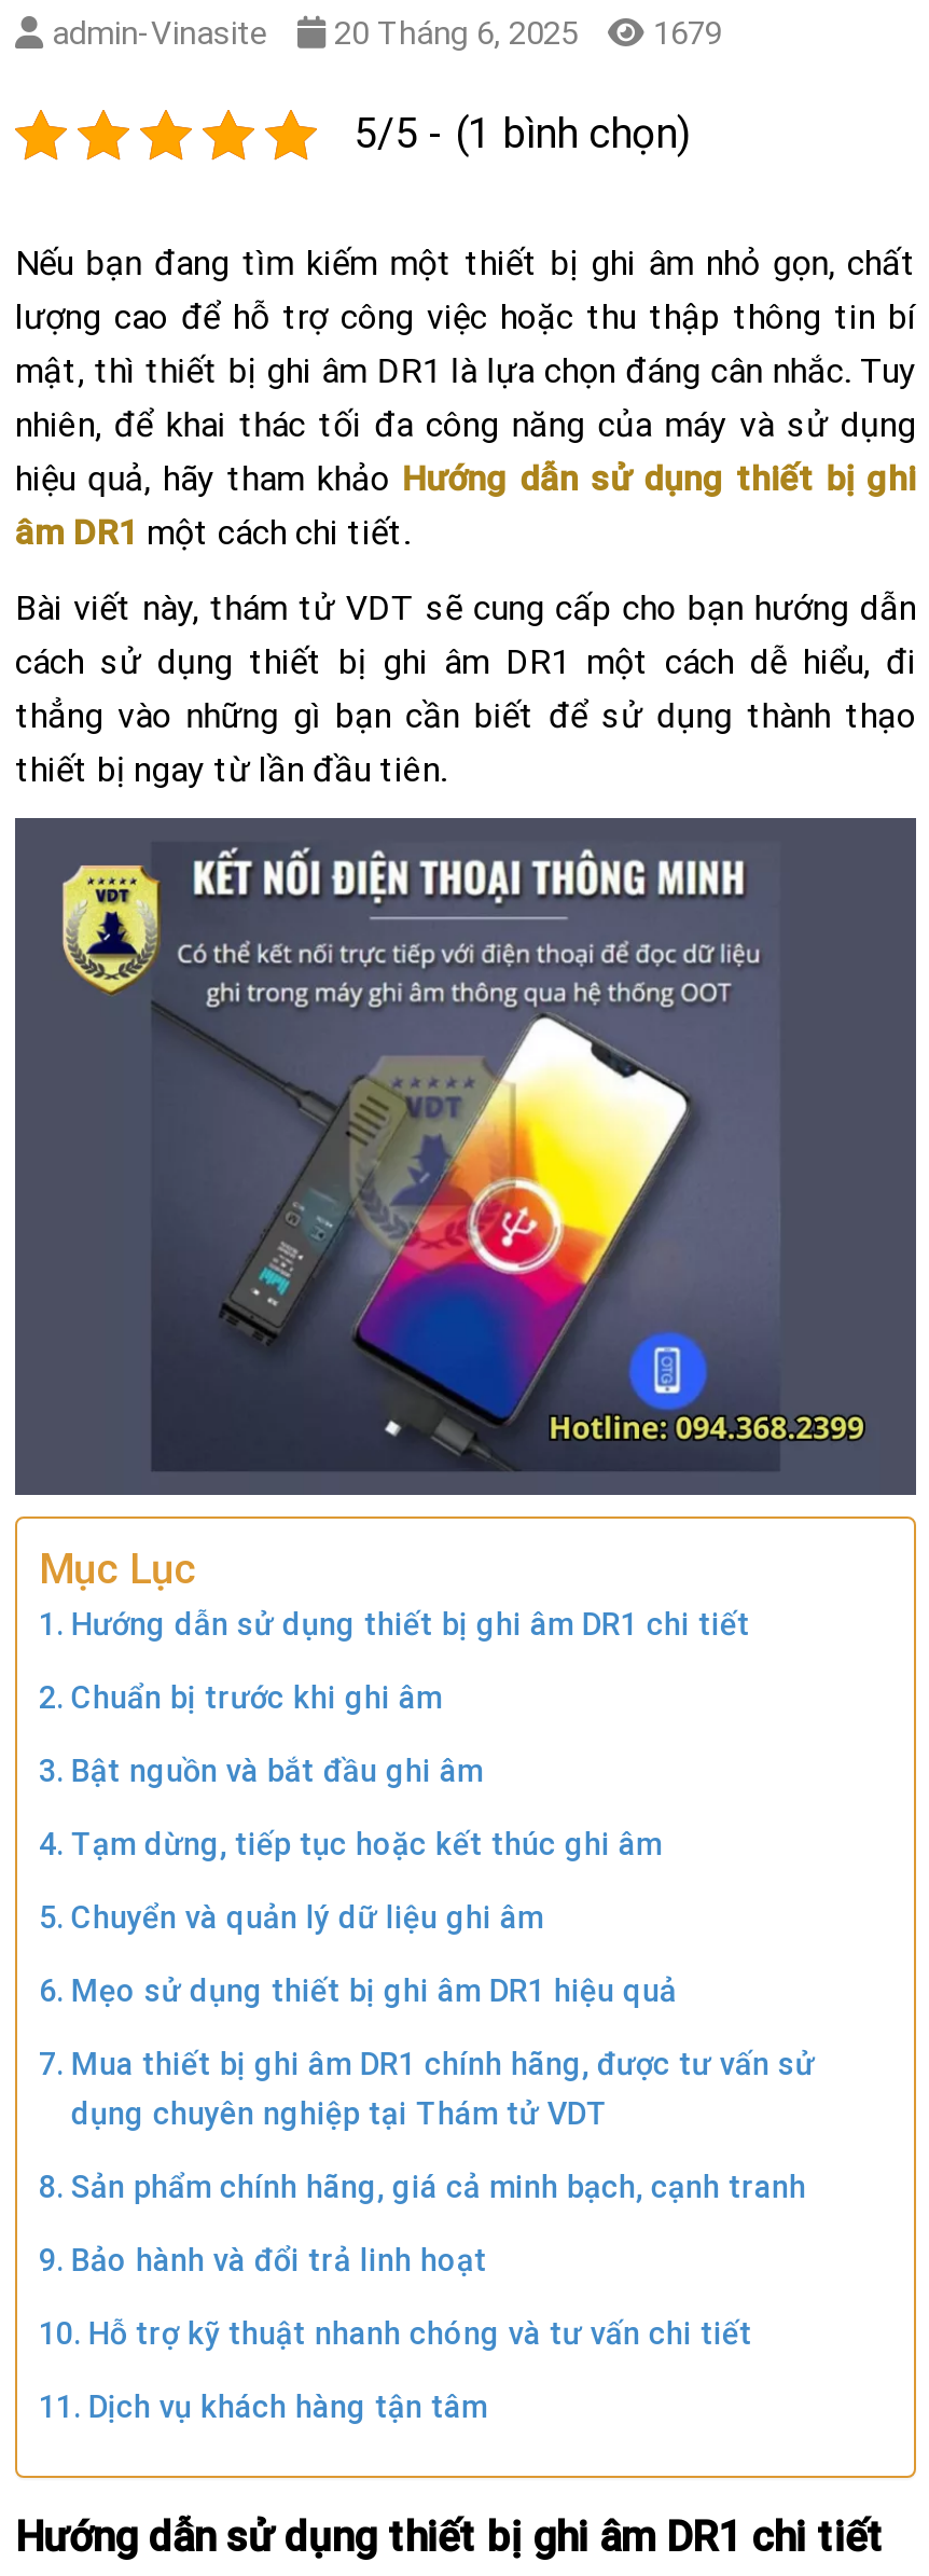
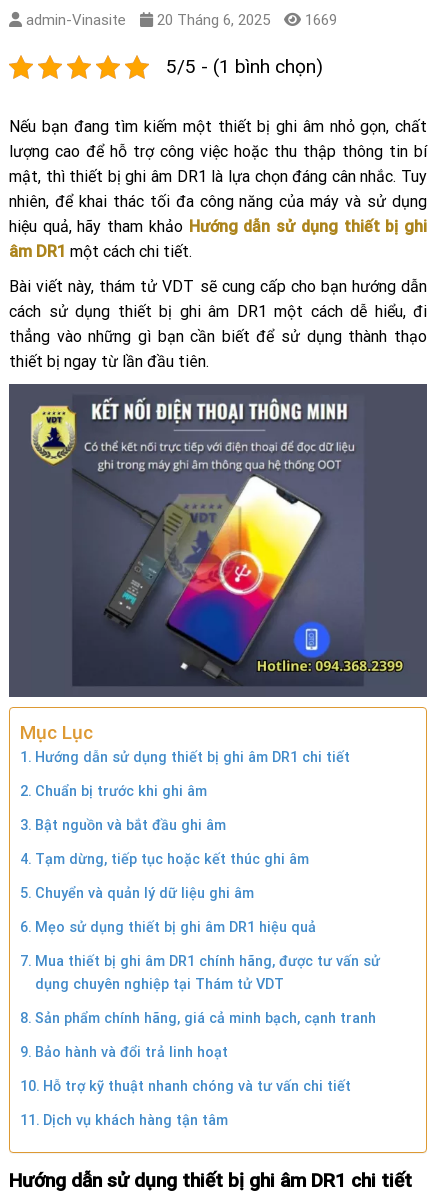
[52,15,722,54] admin-Vinasite 20 Tháng 6, 2025 1679 -> [26,11,337,29] admin-Vinasite 20 Tháng 6, 2025 1669

